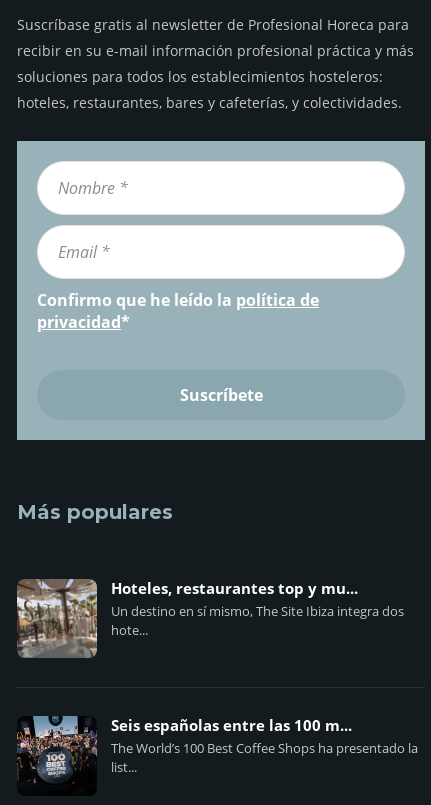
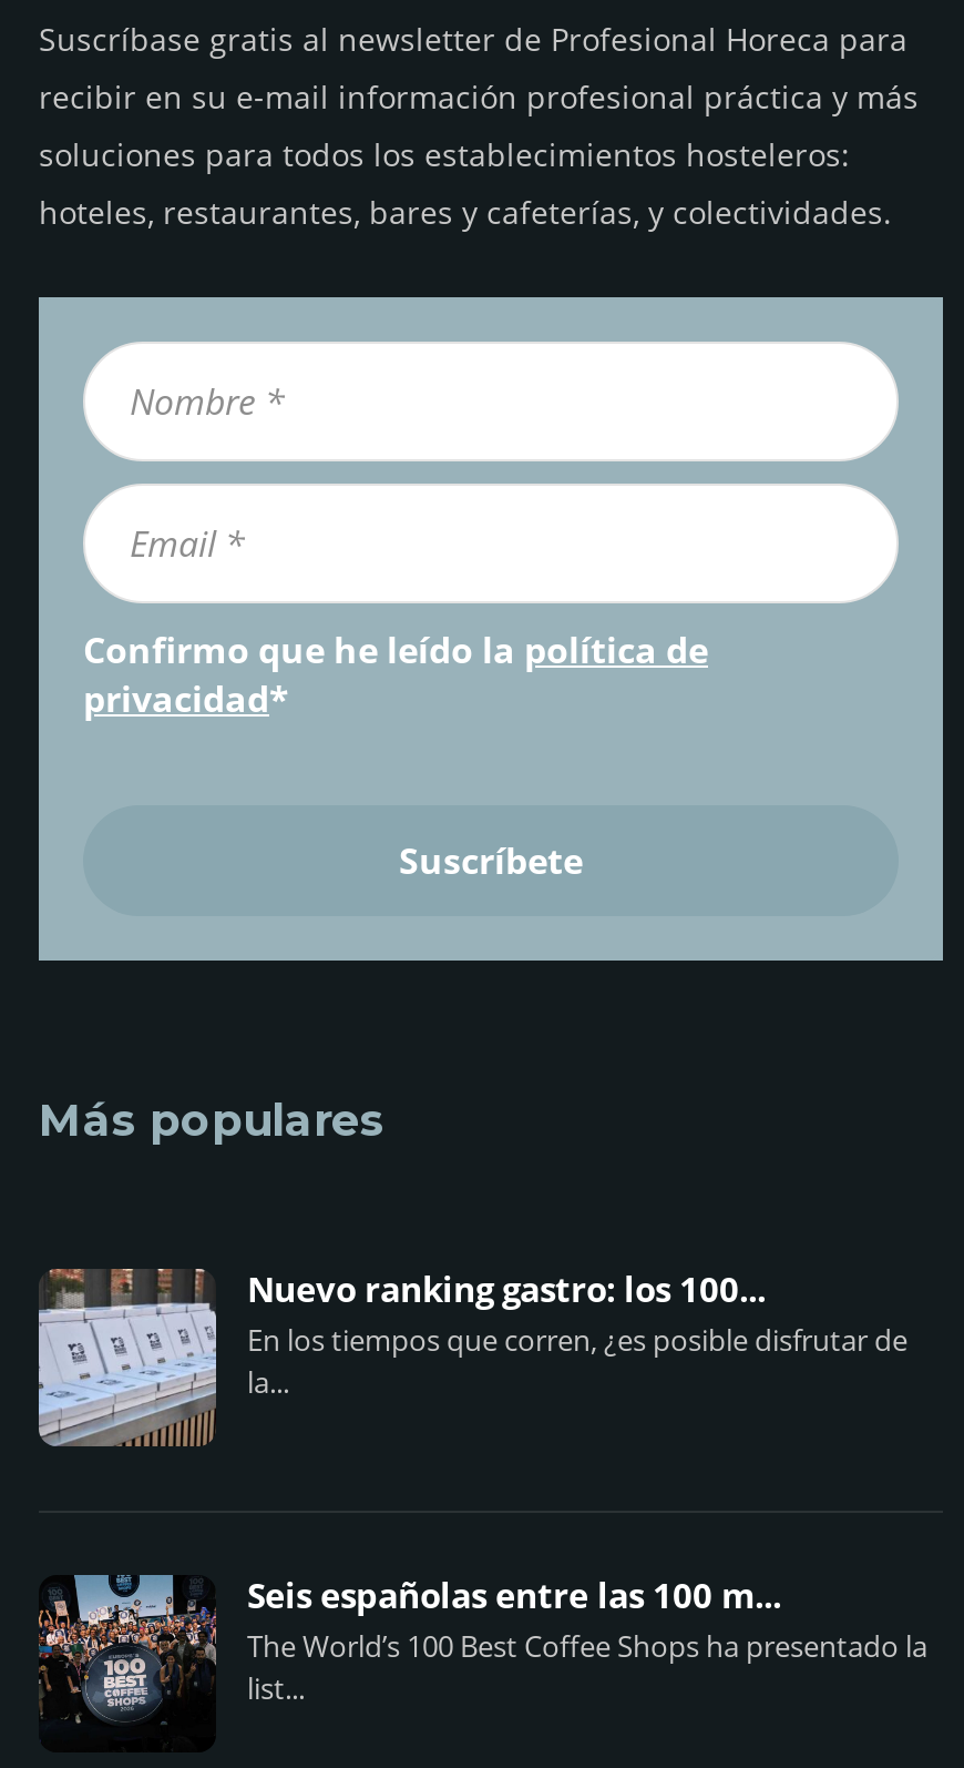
[17,578,404,658] [image] | Hoteles, restaurantes top y mu... | Un destino en sí mismo, The Site Ibiza integra dos | hote... -> [37,1266,907,1444] [image] | Nuevo ranking gastro: los 100... | En los tiempos que corren, ¿es posible disfrutar de | la...

